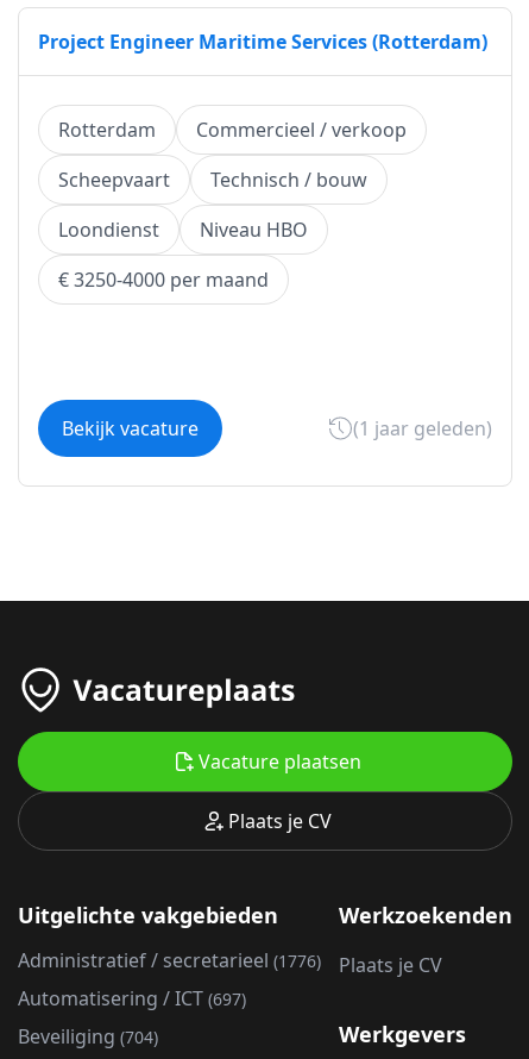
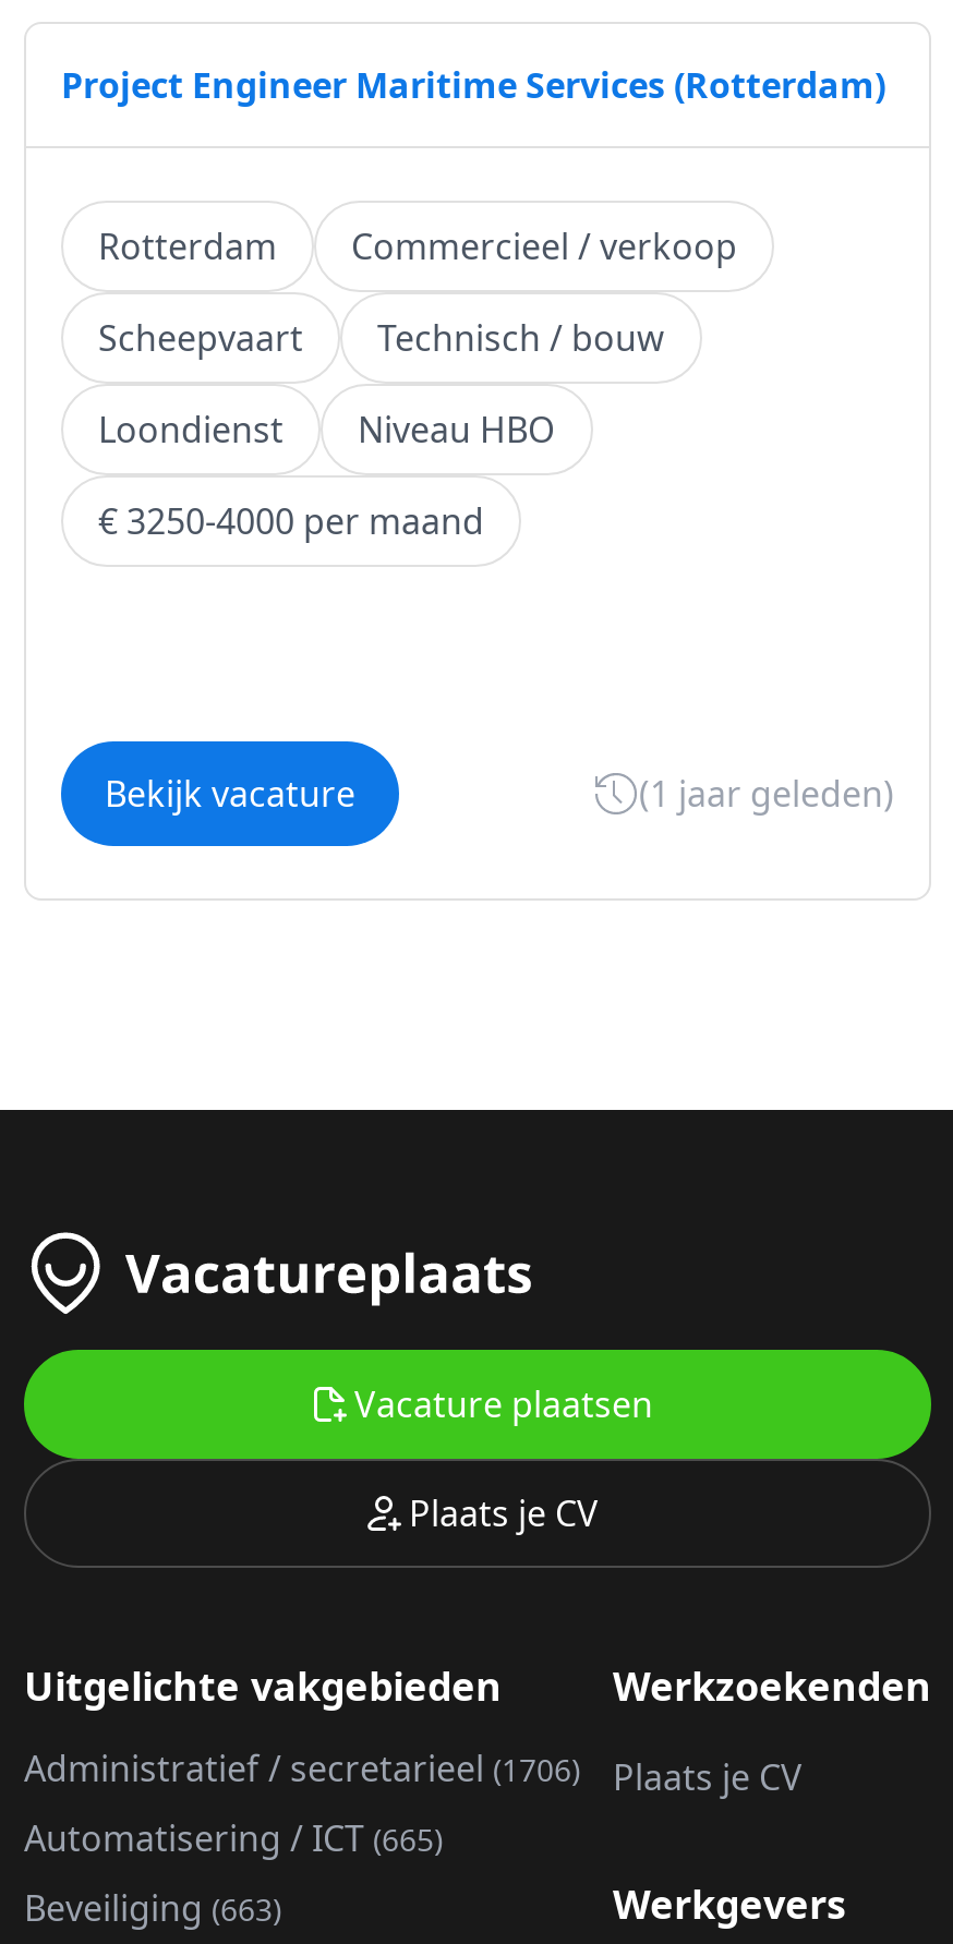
[18,947,321,974] Administratief / secretarieel (1776) -> [24,1745,580,1793] Administratief / secretarieel (1706)
[18,985,246,1012] Automatisering / ICT (697) -> [24,1815,443,1863] Automatisering / ICT (665)
[18,1024,158,1050] Beveiliging (704) -> [24,1884,281,1932] Beveiliging (663)

